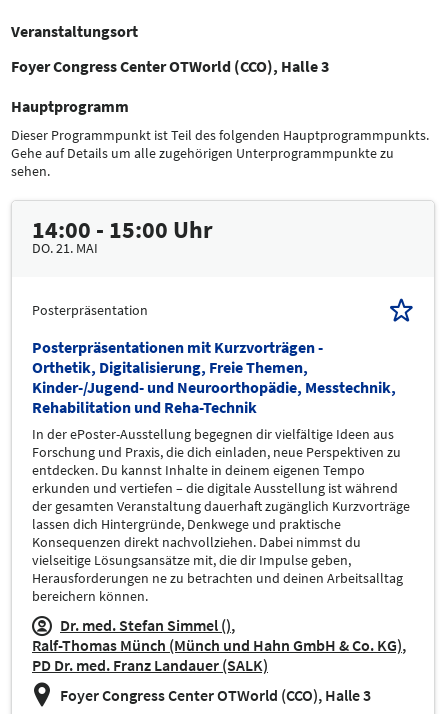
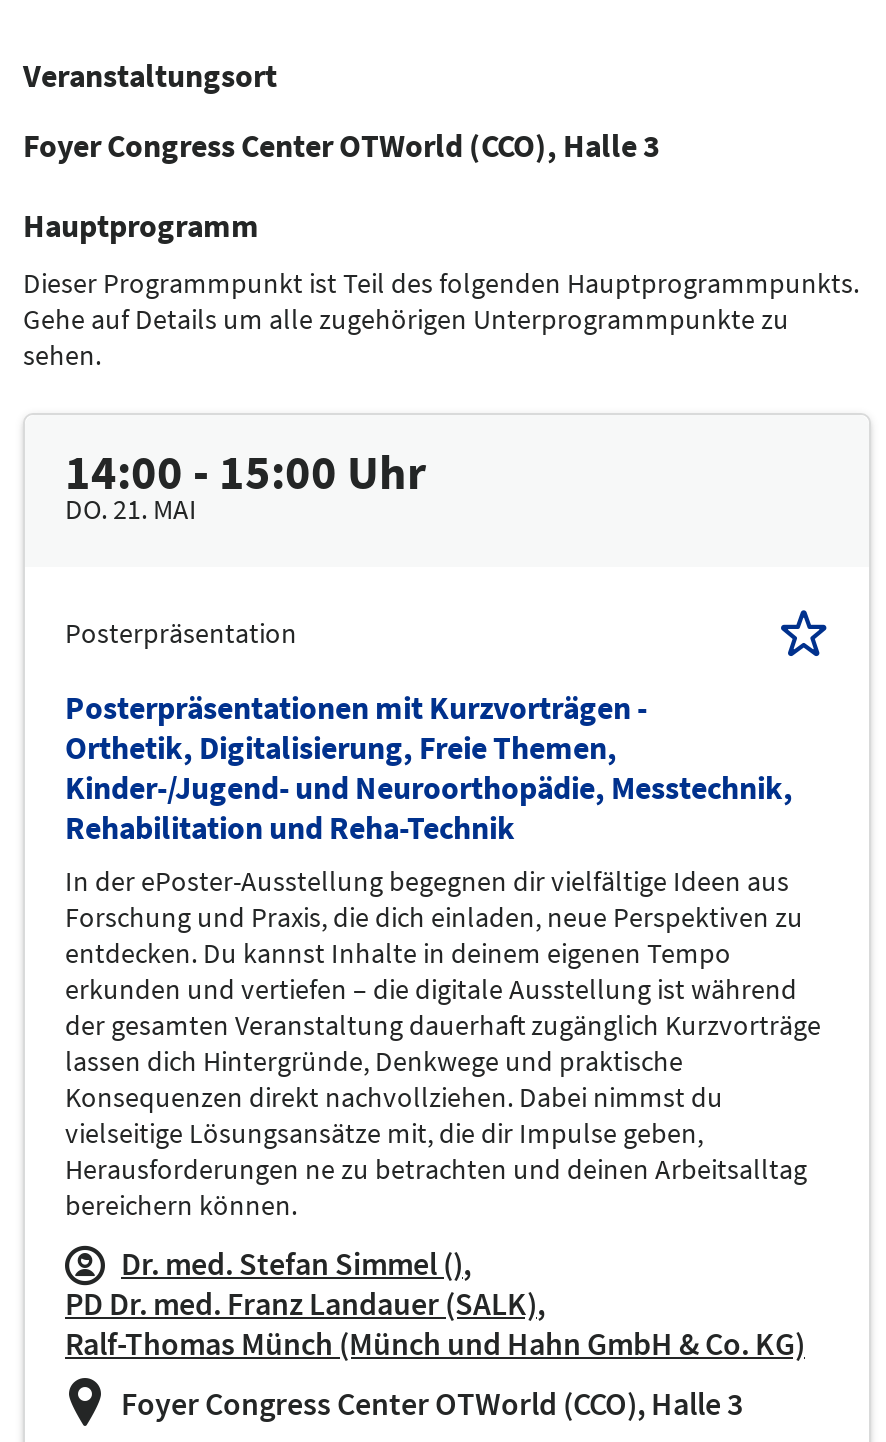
moved [32,635,402,655] -> [65,1323,805,1363]: Ralf-Thomas Münch (Münch und Hahn GmbH & Co. KG)
moved [32,655,268,675] -> [65,1283,537,1323]: PD Dr. med. Franz Landauer (SALK)

